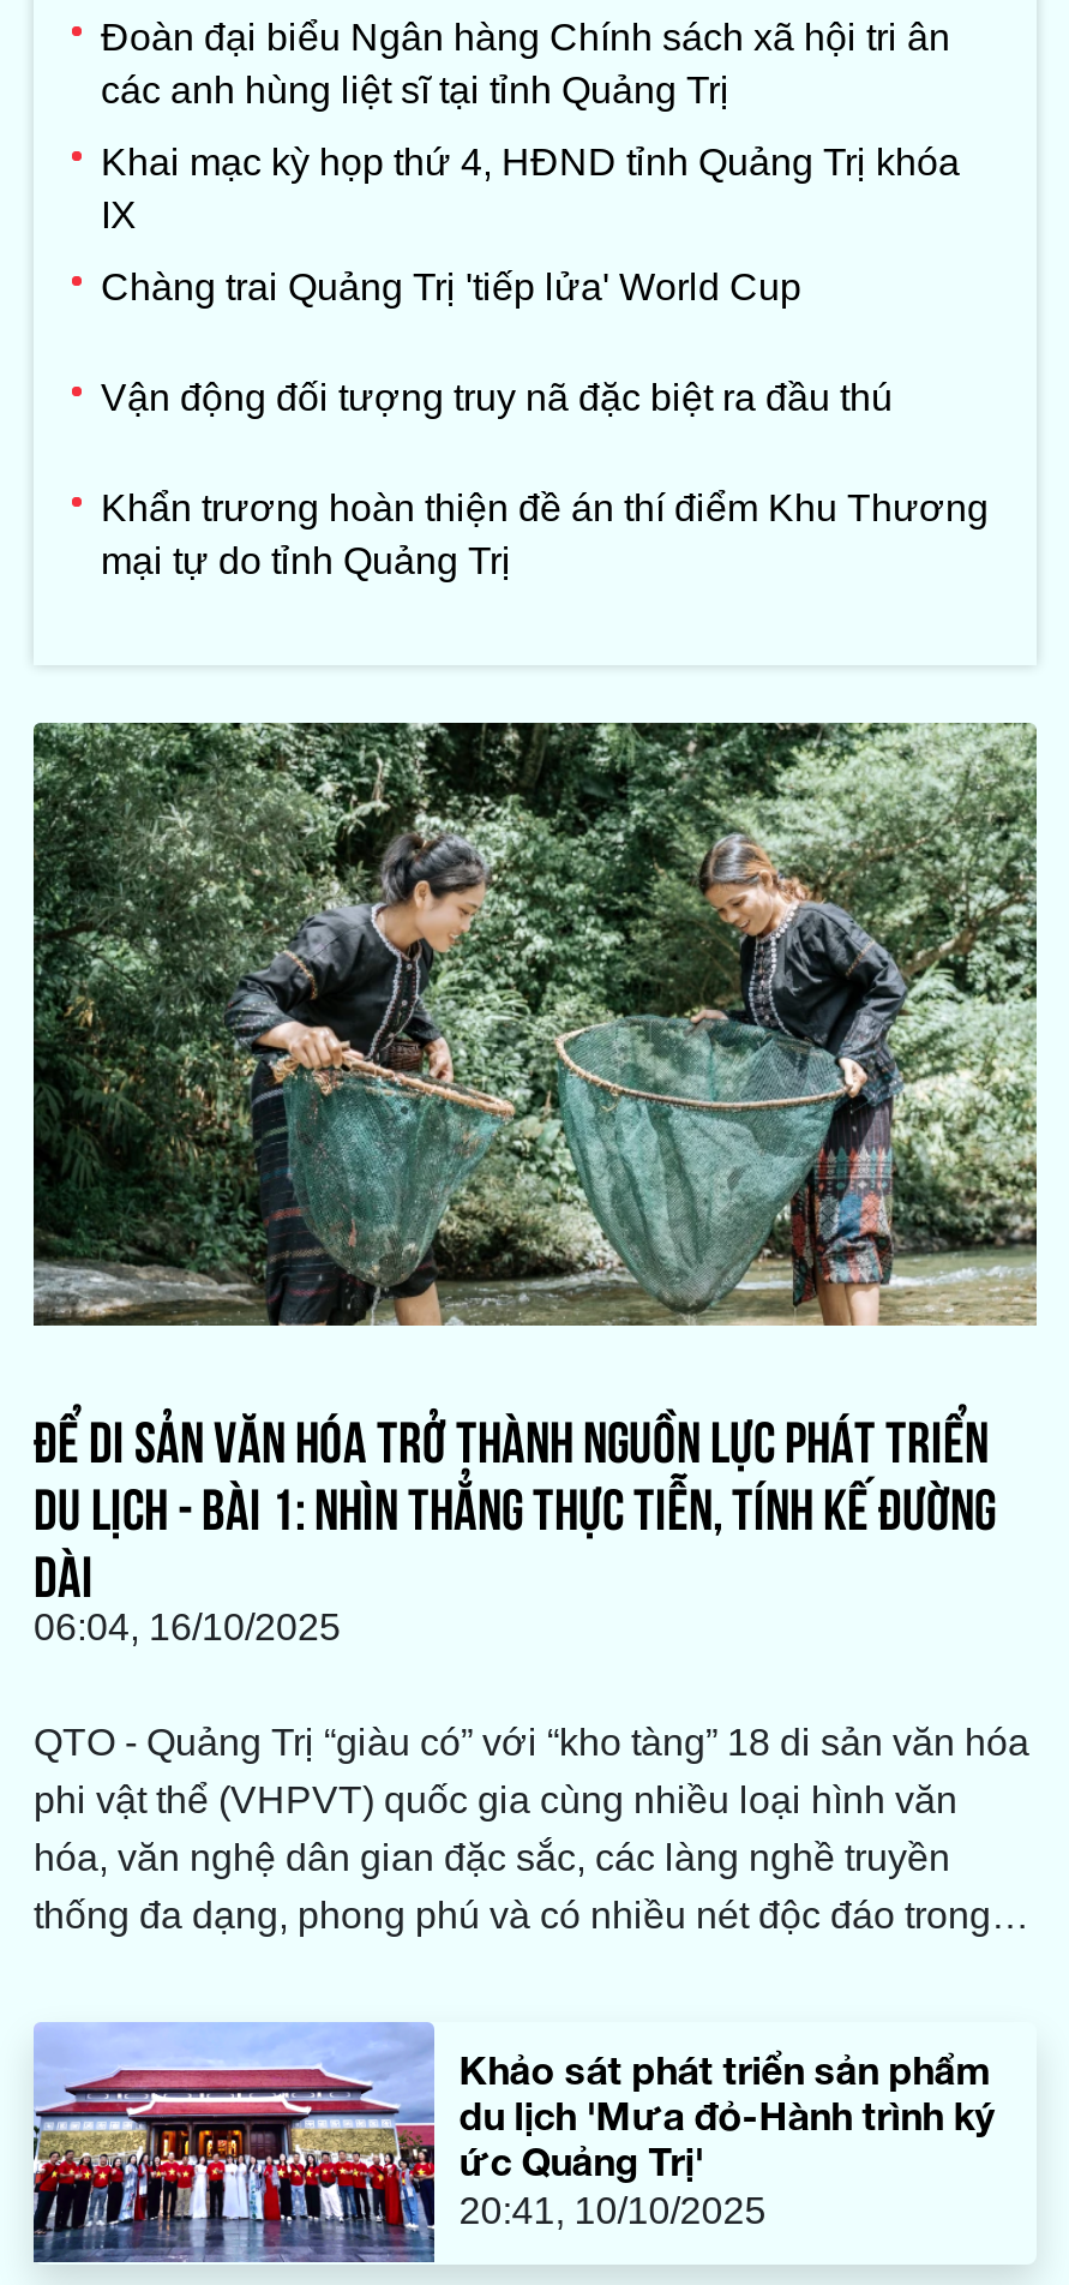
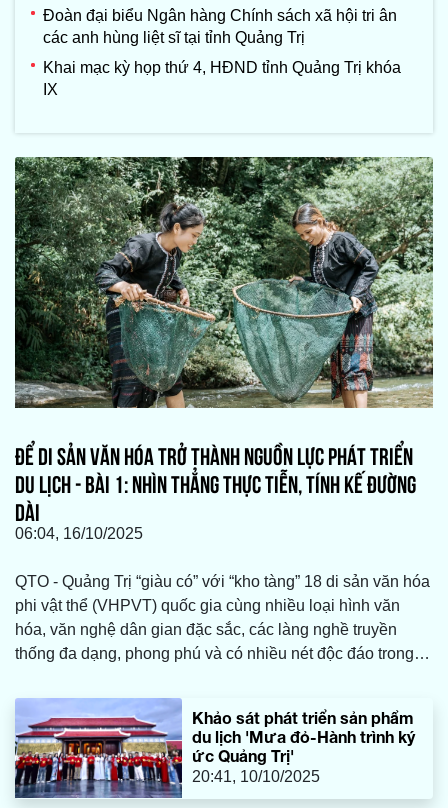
[101,267,989,582] Chàng trai Quảng Trị 'tiếp lửa' World Cup | Vận động đối tượng truy nã đặc biệt ra đầu thú | Khẩn trương hoàn thiện đề án thí điểm Khu Thương | mại tự do tỉnh Quảng Trị -> none

